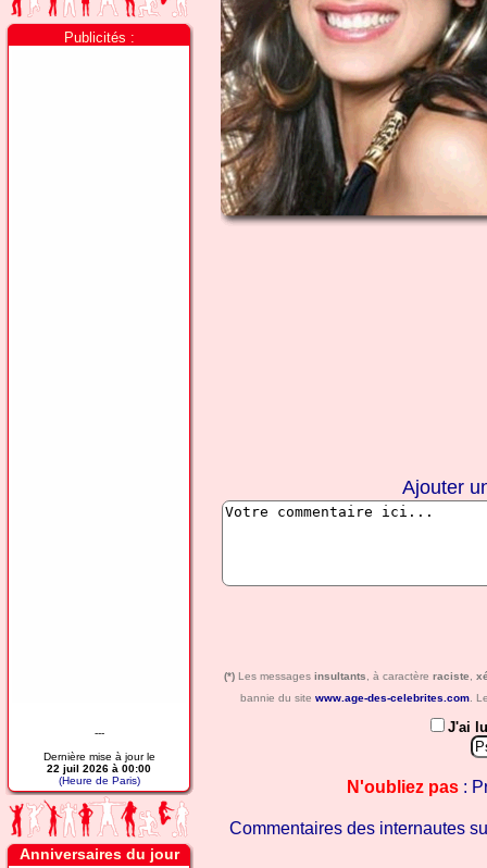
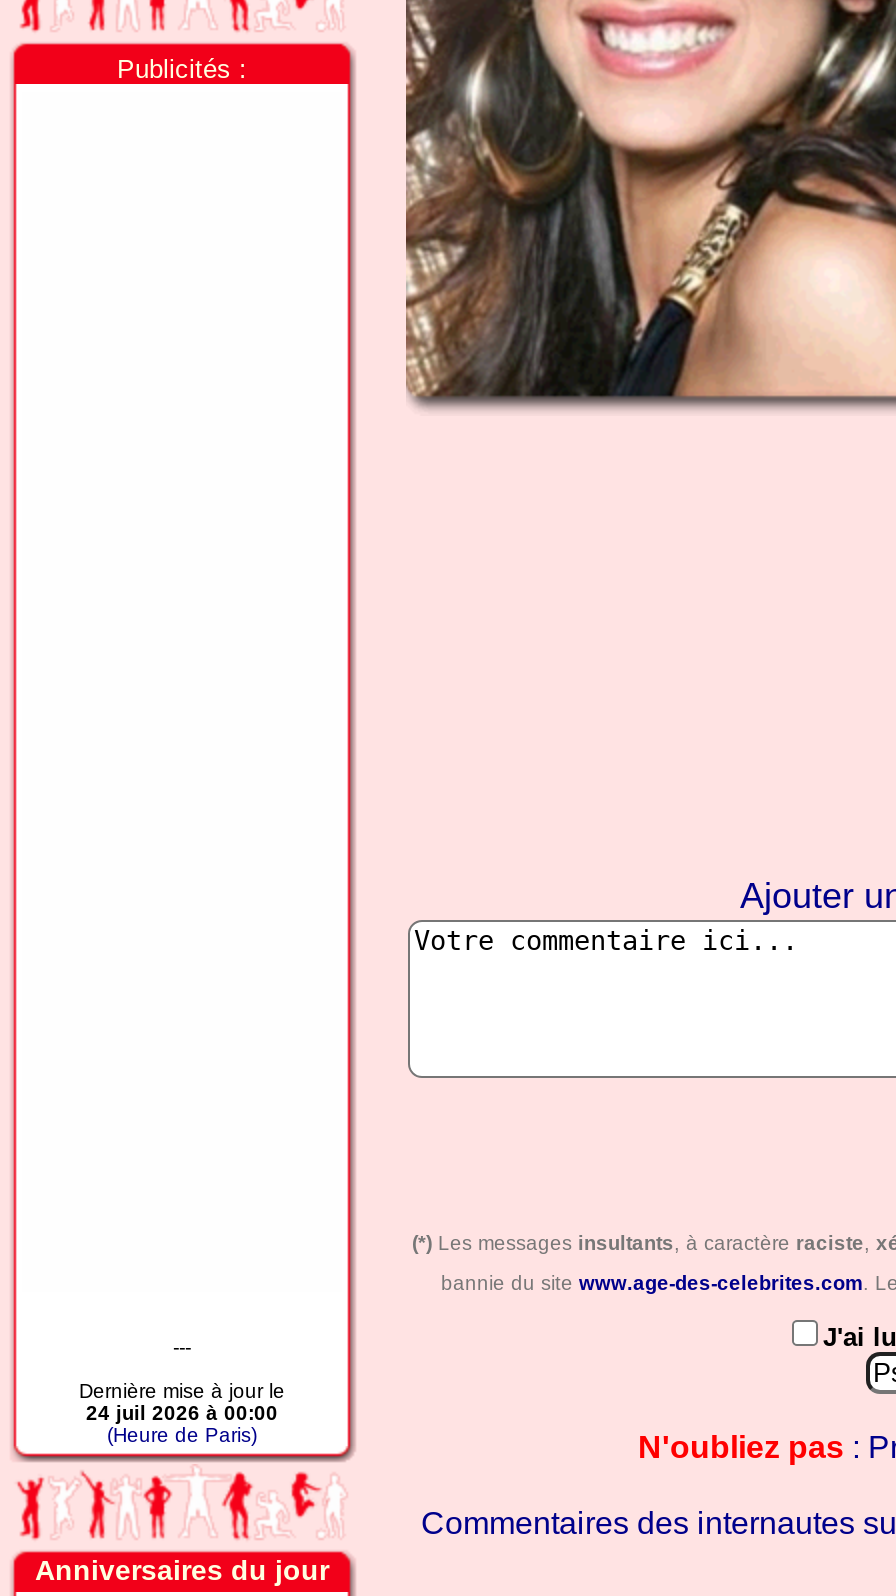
[47,762,151,774] 22 juil 2026 à 00:00 -> [86,1402,278,1424] 24 juil 2026 à 00:00

